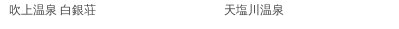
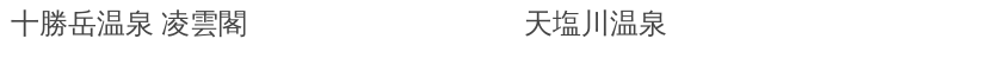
[9,3,96,17] 吹上温泉 白銀荘 -> [11,8,247,41] 十勝岳温泉 凌雲閣

